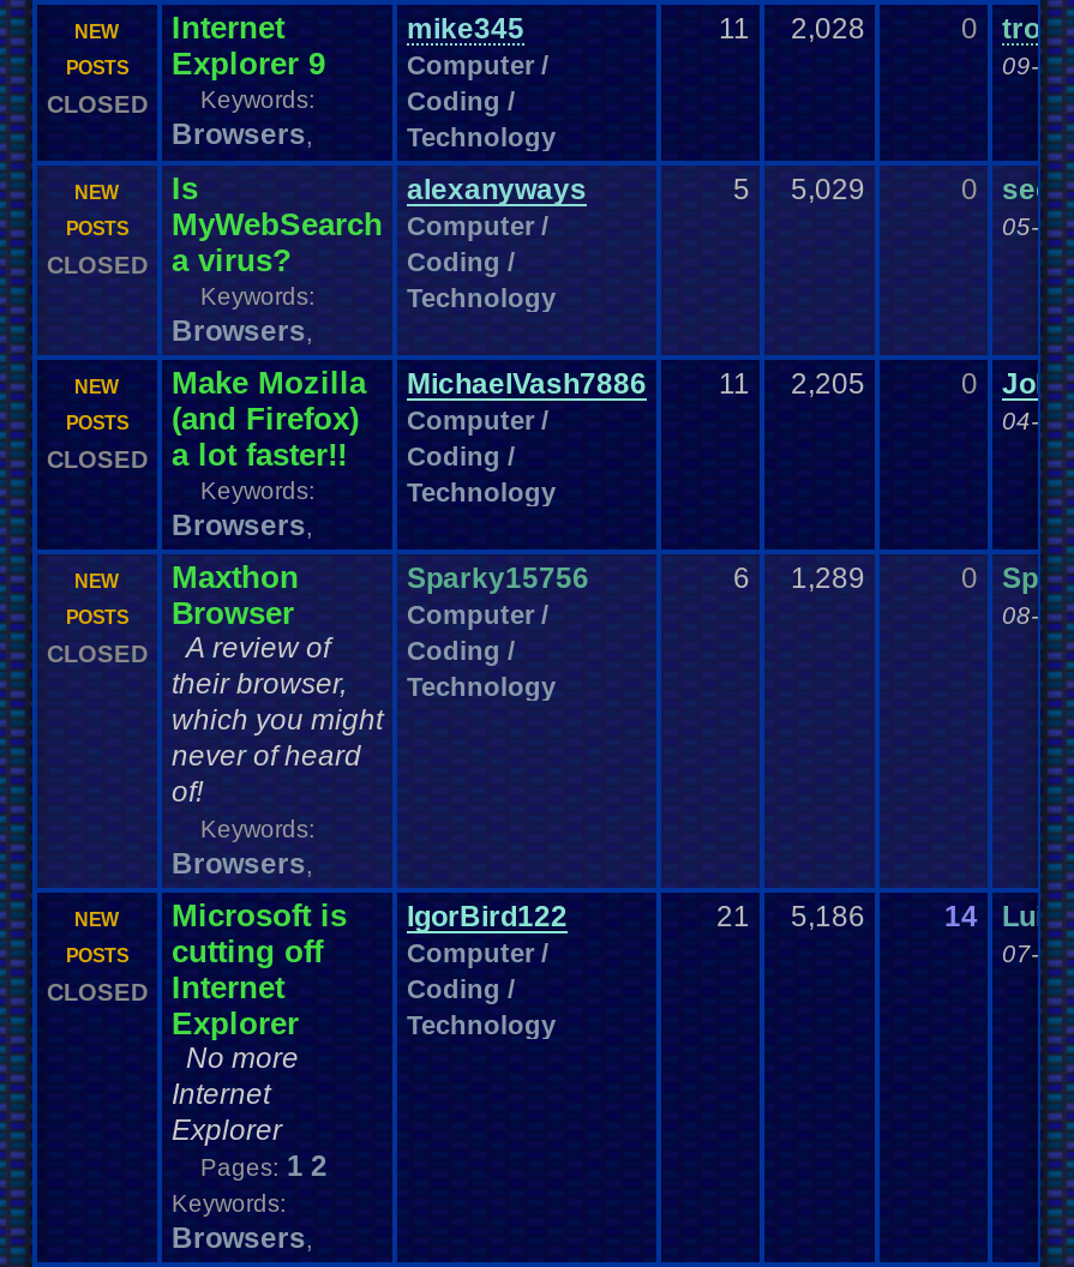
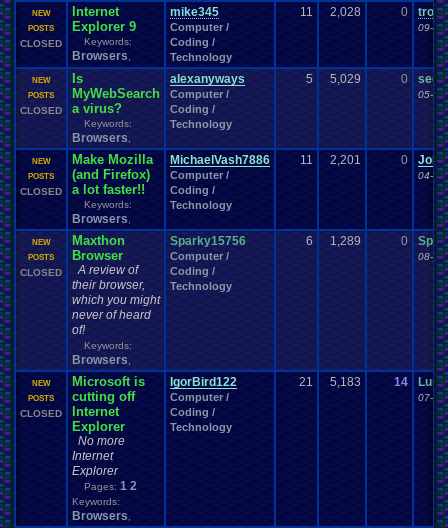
[791,367,865,401] 2,205 -> [330,153,361,167] 2,201
[716,900,865,933] 21 5,186 -> [299,375,361,389] 21 5,183

